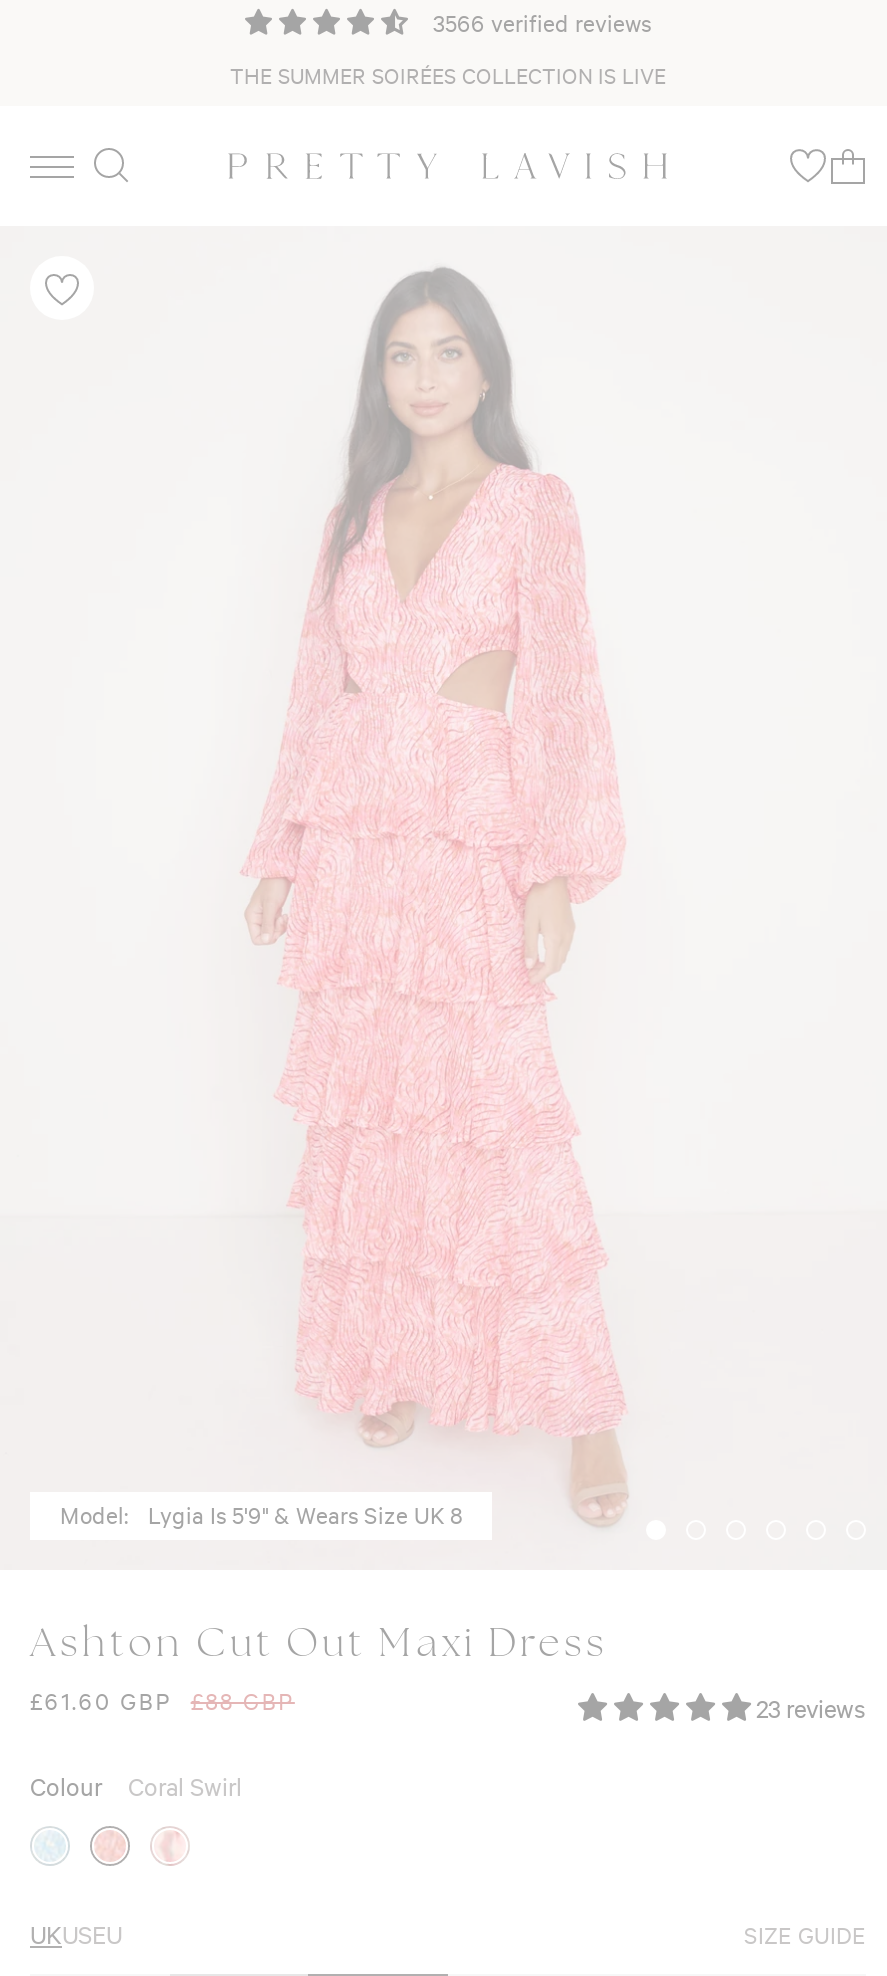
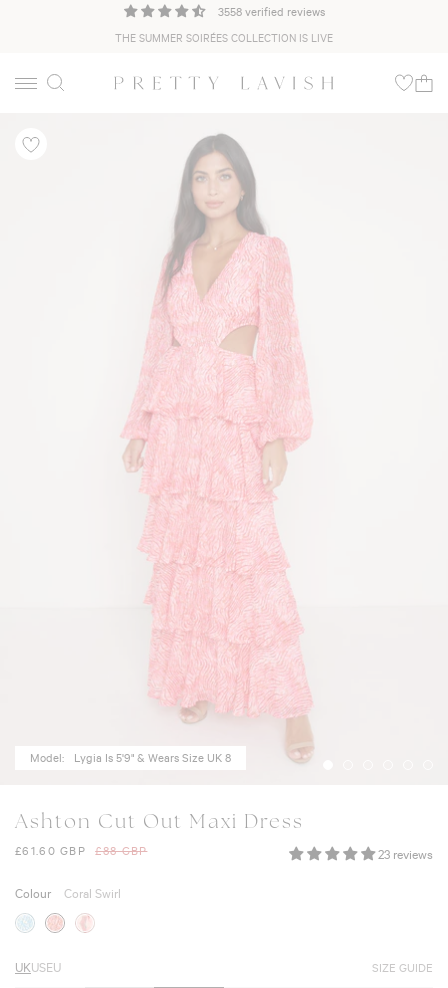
[433,8,651,38] 3566 verified reviews -> [217,4,324,19] 3558 verified reviews

